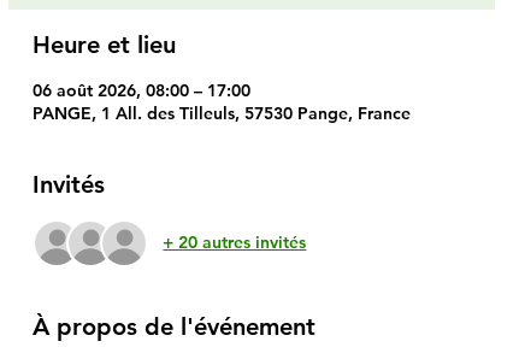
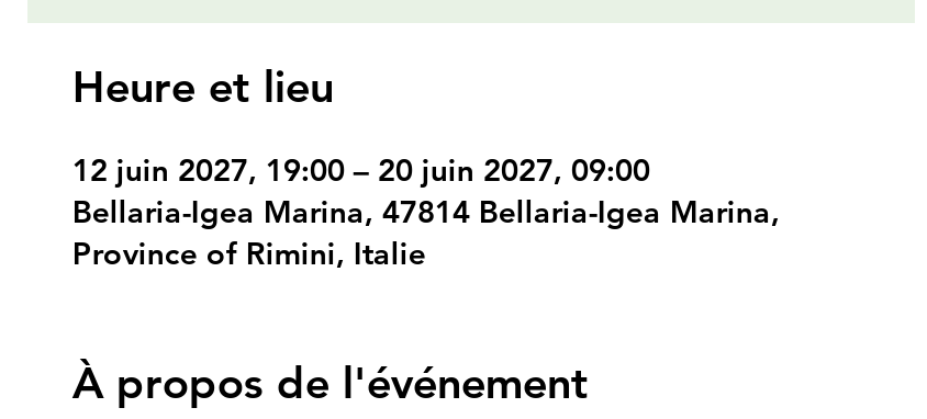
[33,80,411,254] 06 août 2026, 08:00 – 17:00 | PANGE, 1 All. des Tilleuls, 57530 Pange, France | Invités | + 20 autres invités -> [72,150,780,273] 12 juin 2027, 19:00 – 20 juin 2027, 09:00 | Bellaria-Igea Marina, 47814 Bellaria-Igea Marina, | Province of Rimini, Italie

